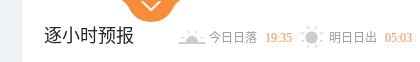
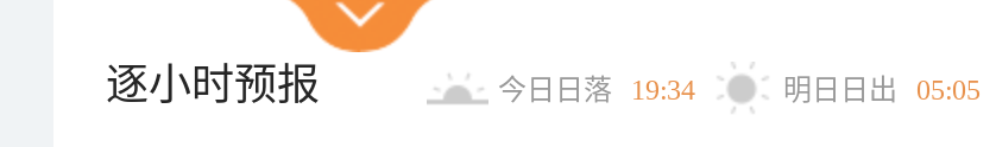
[209,31,292,45] 今日日落 19:35 -> [498,73,695,107] 今日日落 19:34
[329,31,412,45] 明日日出 05:03 -> [783,73,981,107] 明日日出 05:05

